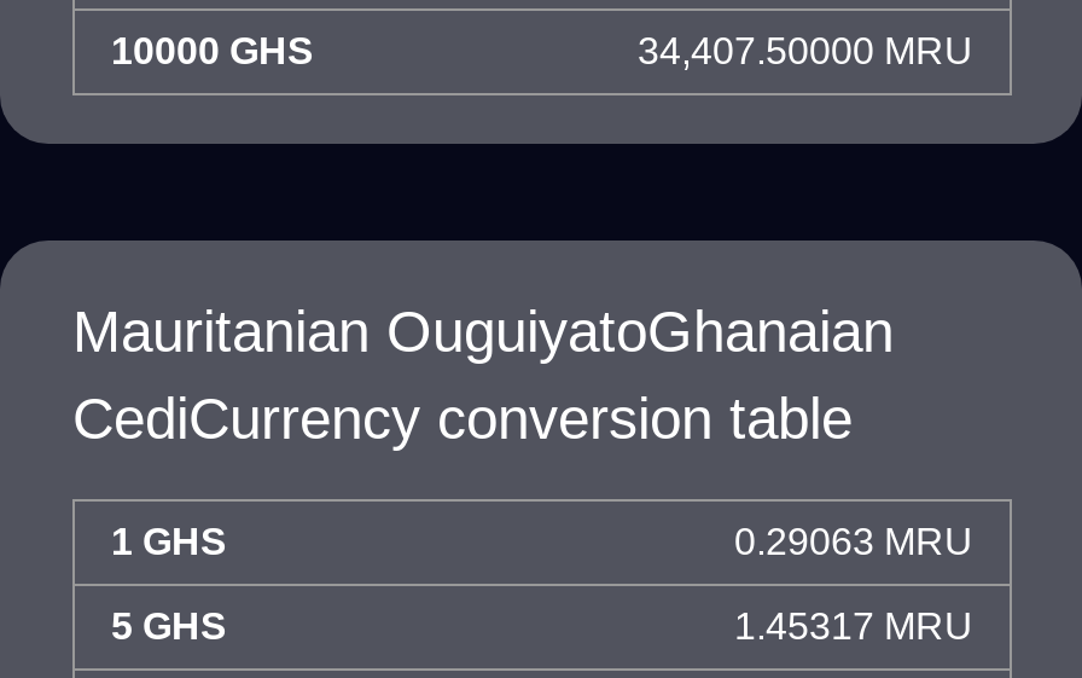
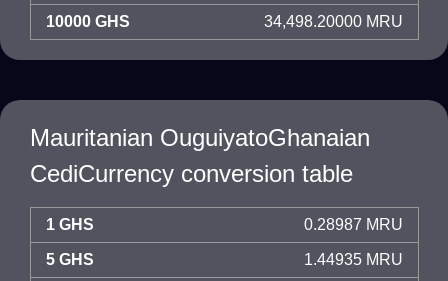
[638,30,973,71] 34,407.50000 MRU -> [264,13,403,30] 34,498.20000 MRU
[734,521,973,562] 0.29063 MRU -> [304,216,403,233] 0.28987 MRU
[734,605,973,647] 1.45317 MRU -> [304,251,403,268] 1.44935 MRU

